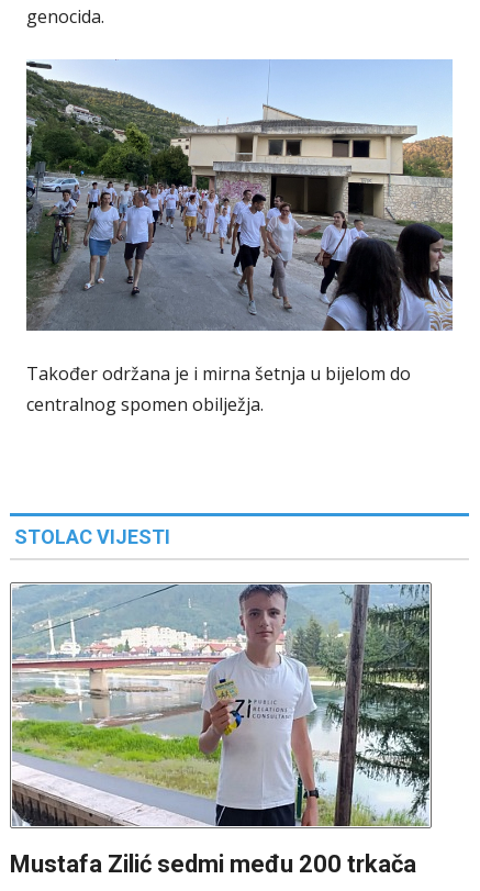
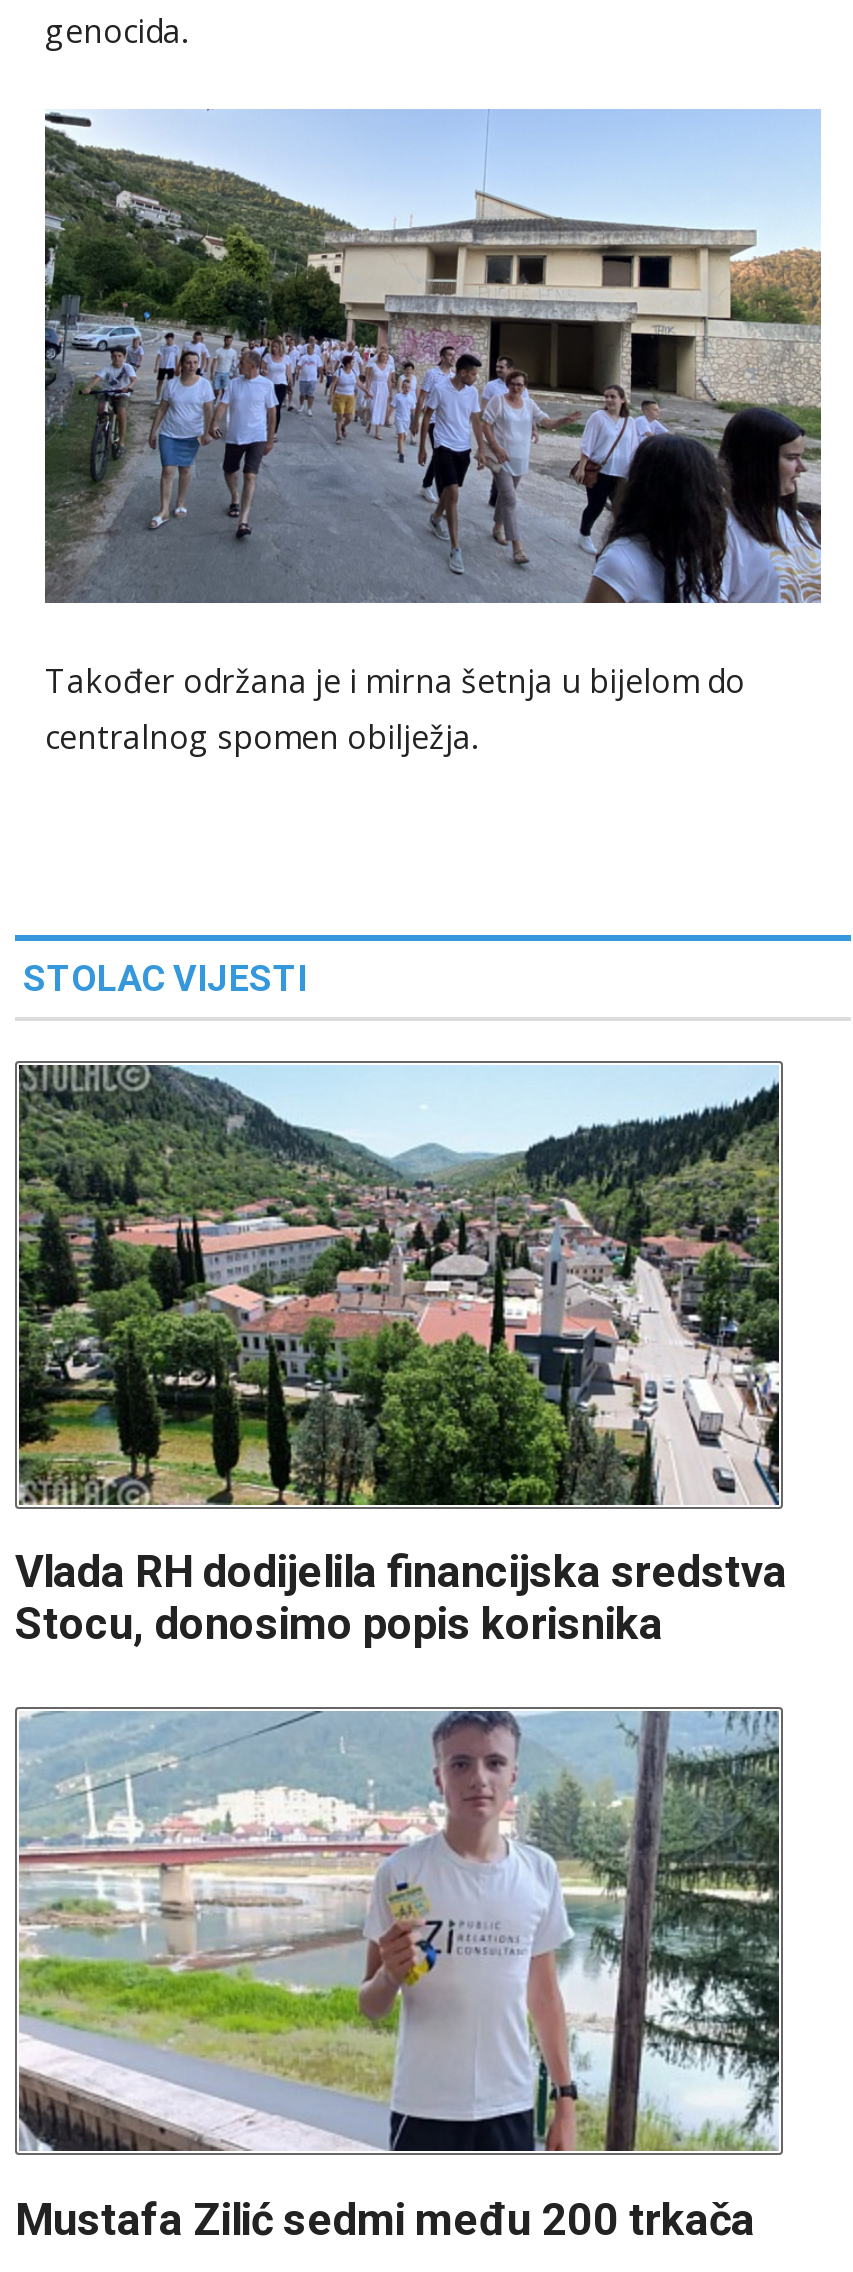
none -> [15,1064,787,1649] [image] | Vlada RH dodijelila financijska sredstva | Stocu, donosimo popis korisnika

